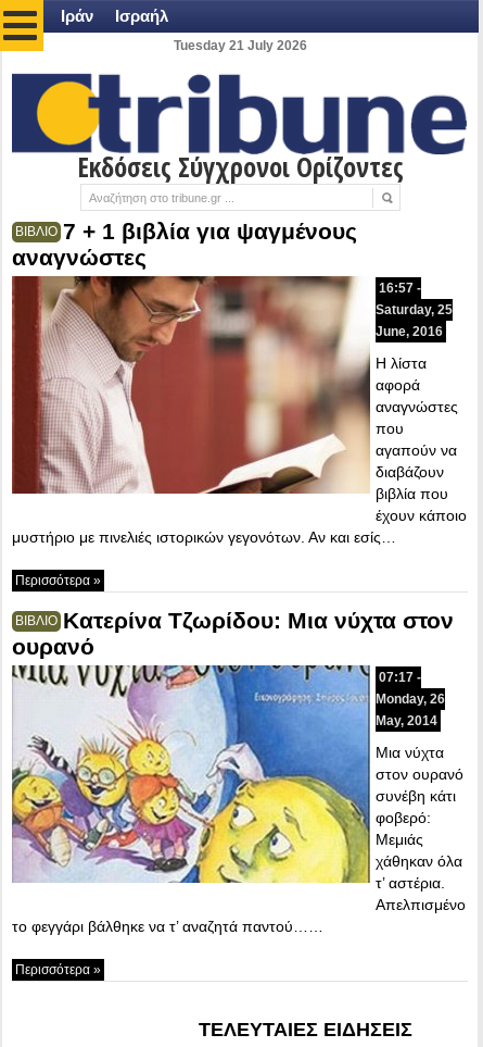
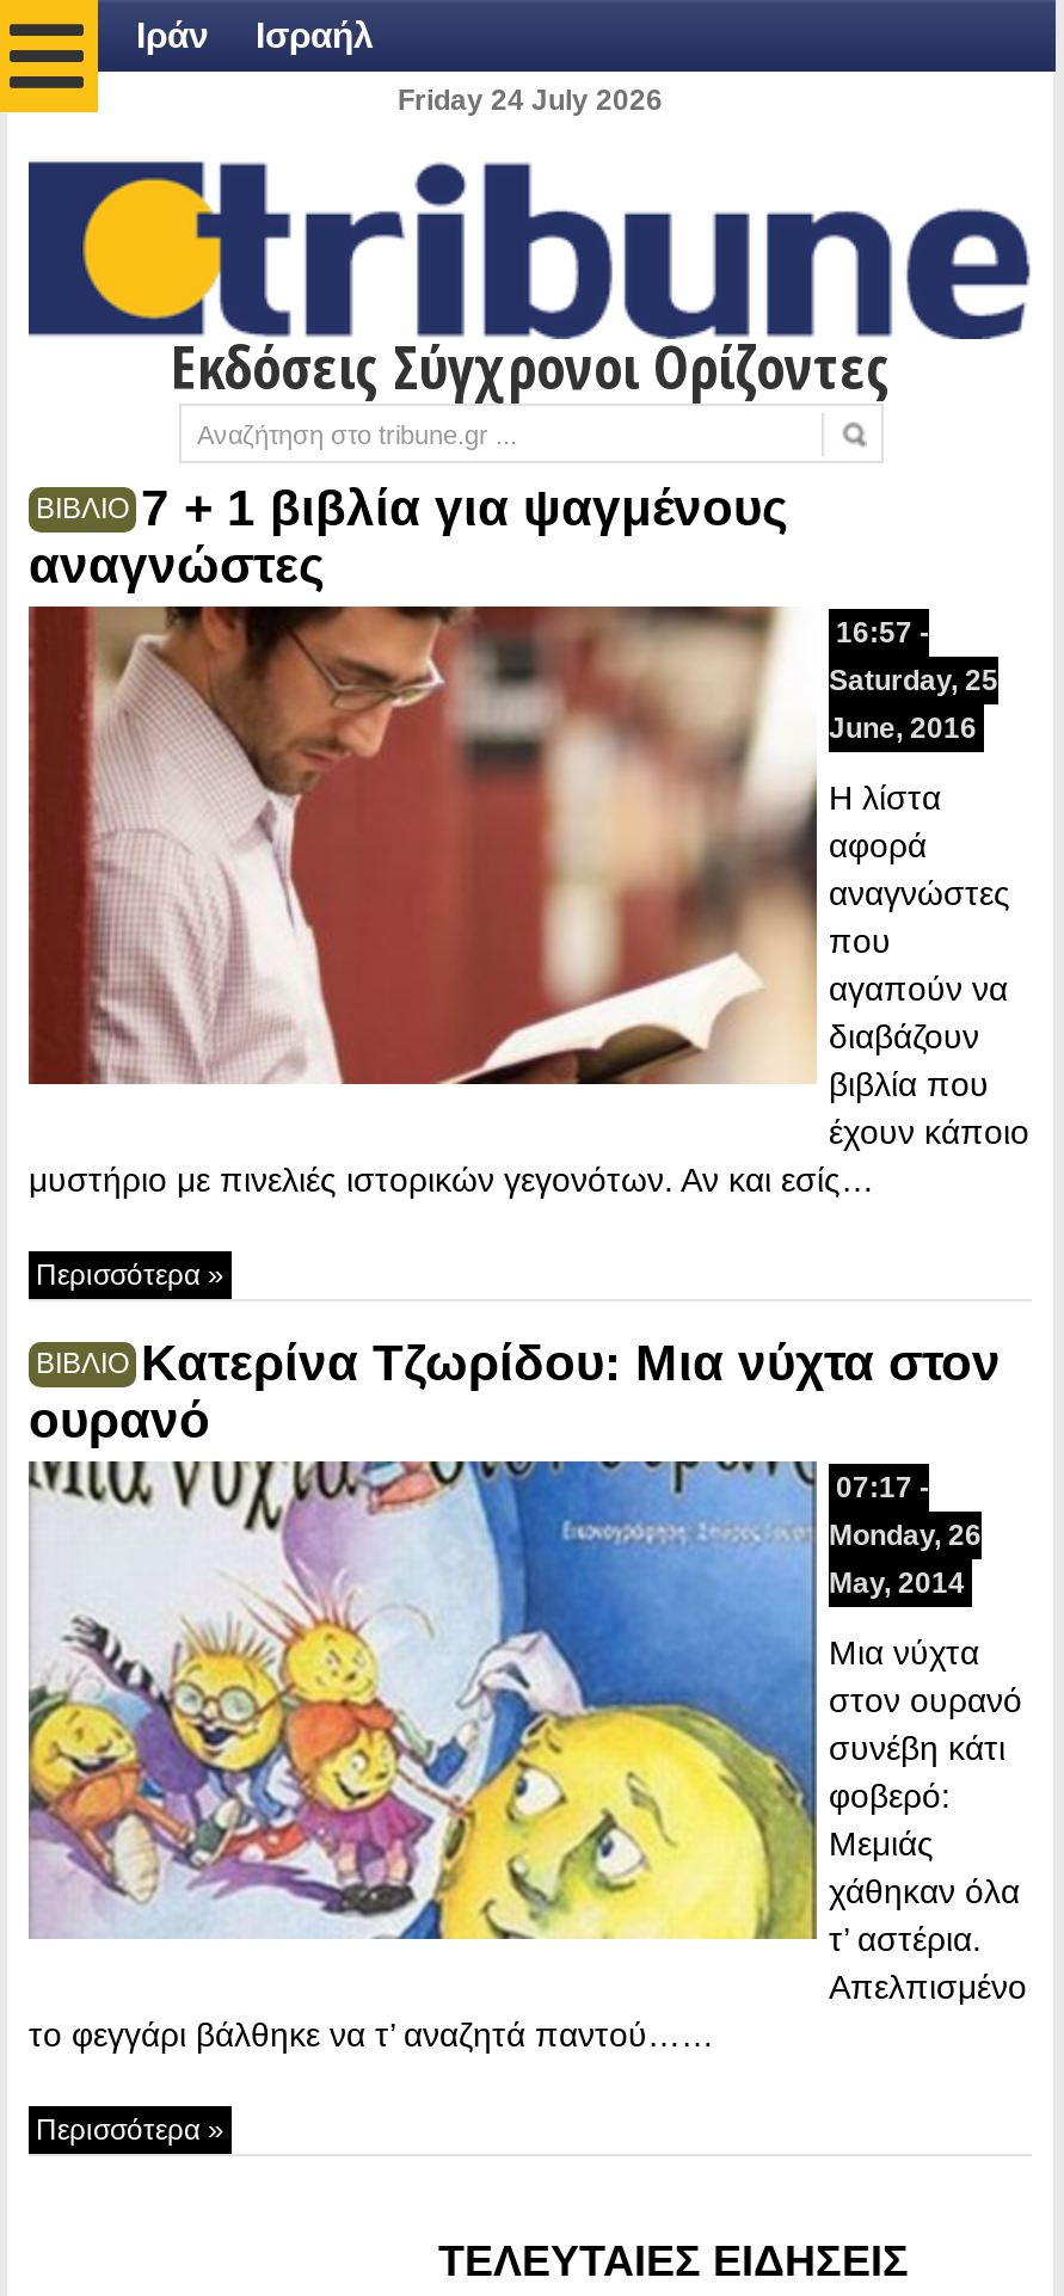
[173,38,307,53] Tuesday 21 July 2026 -> [398,84,663,117] Friday 24 July 2026

